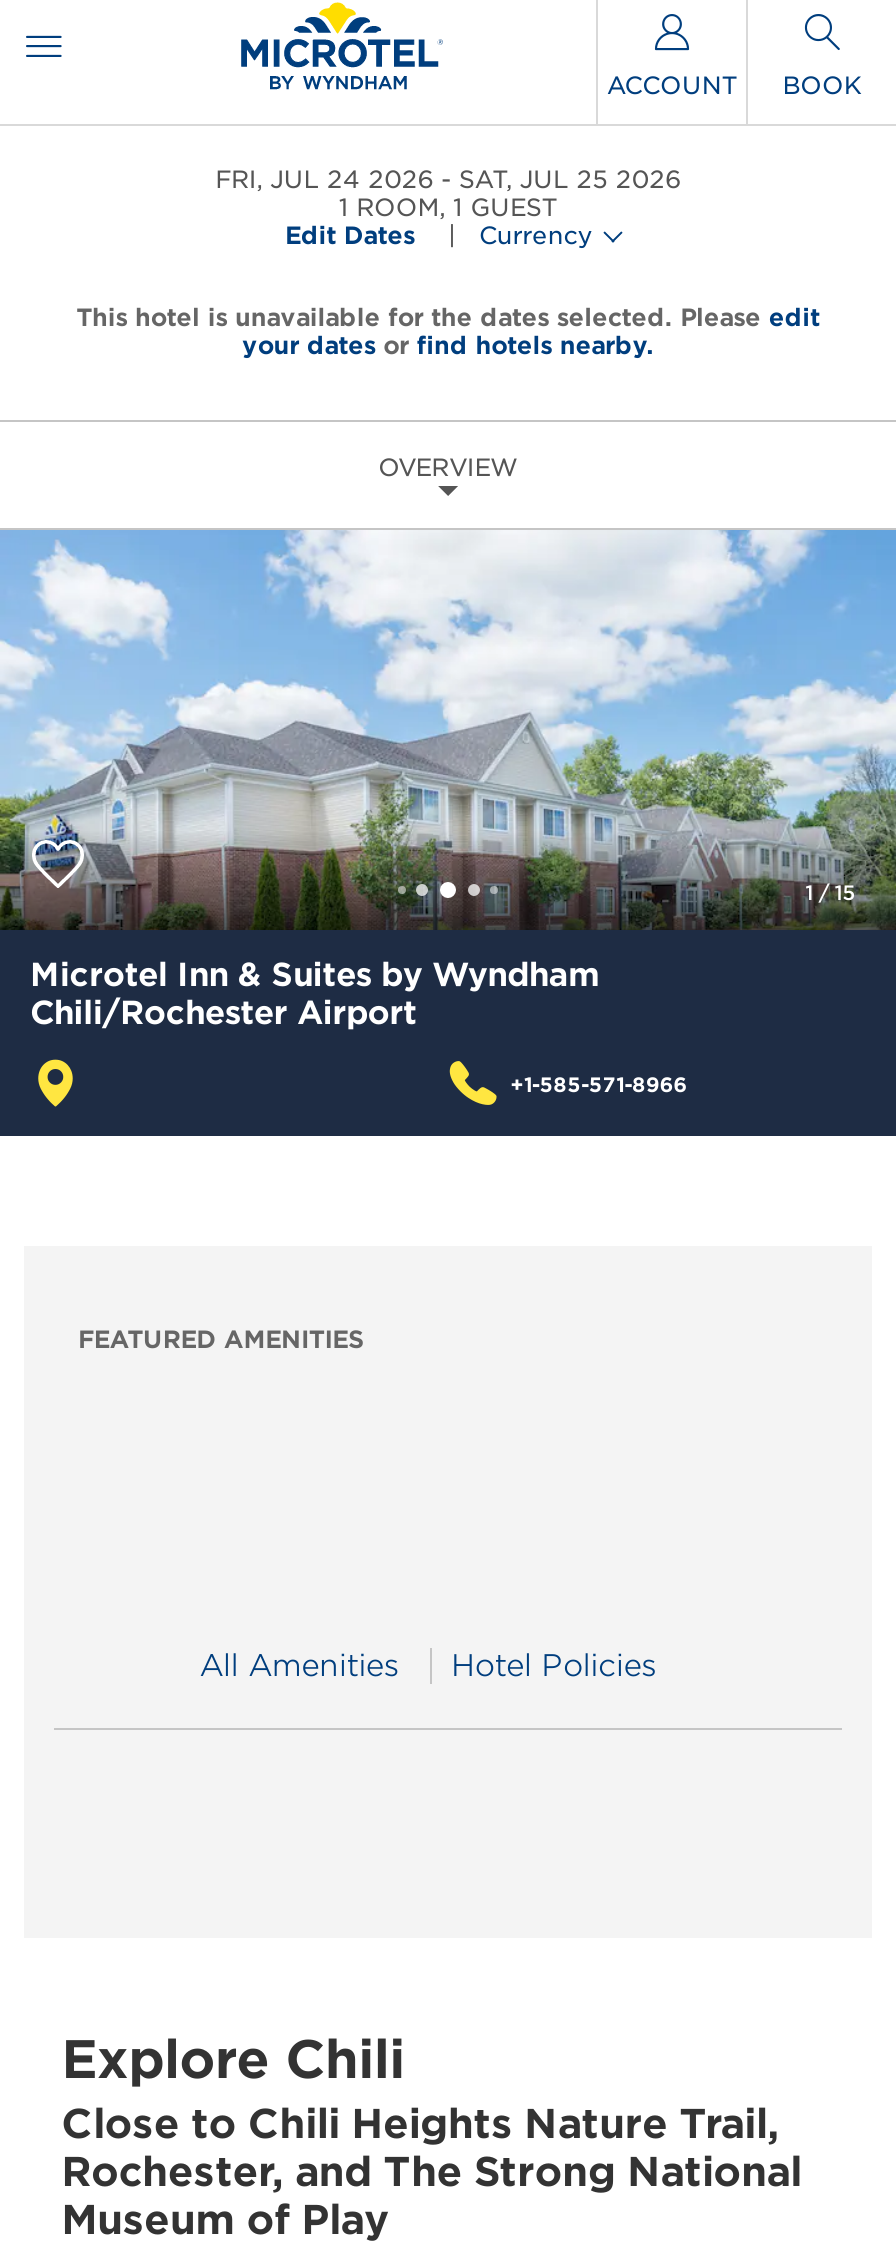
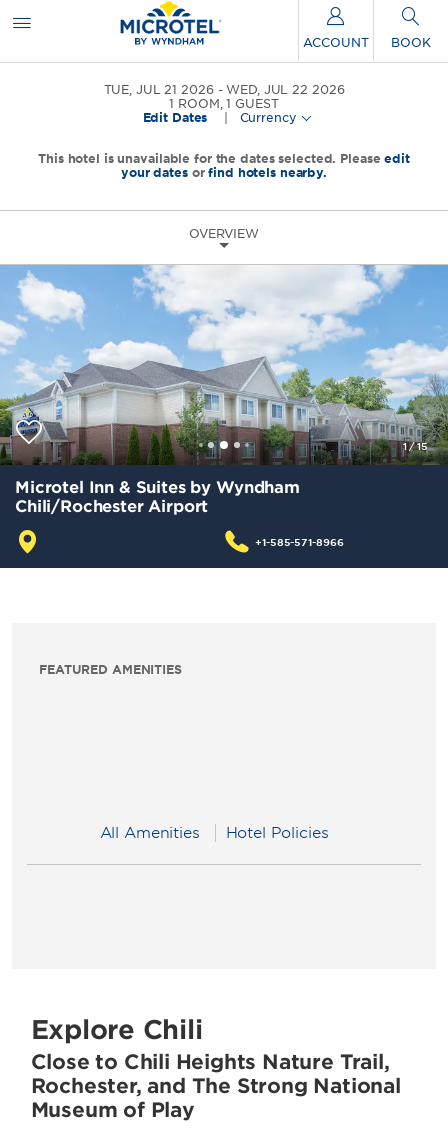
[215,164,433,194] FRI, JUL 24 2026 -> [104,82,214,97] TUE, JUL 21 2026
[459,164,681,194] SAT, JUL 25 2026 -> [226,82,344,97] WED, JUL 22 2026

